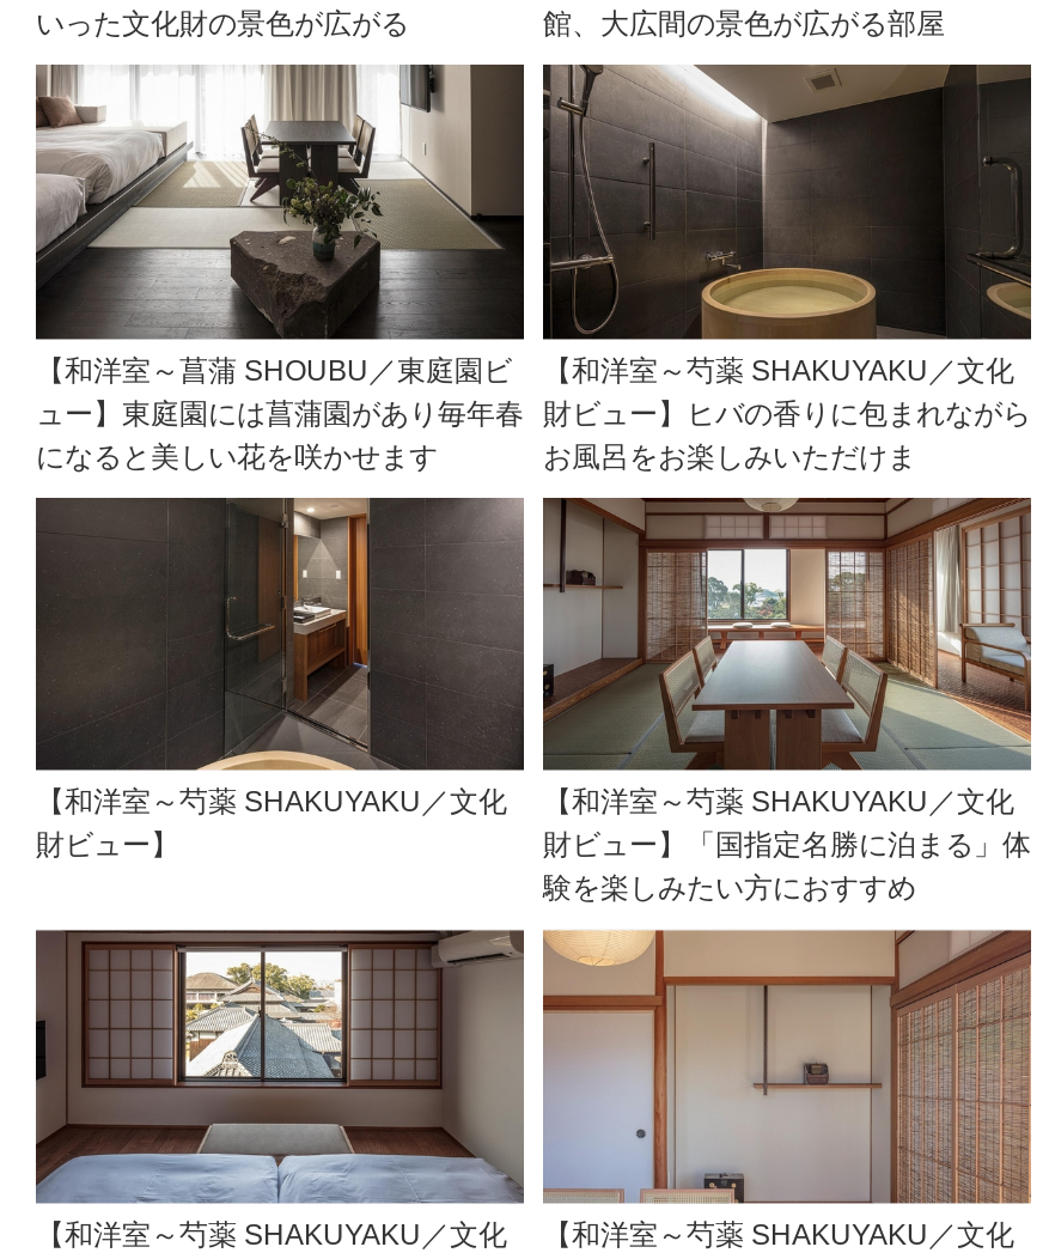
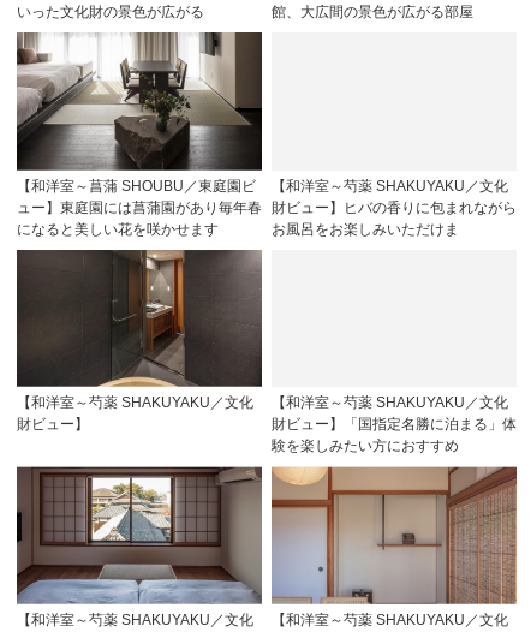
[541,62,1033,342] [image] -> none
[541,495,1033,773] [image] -> none

